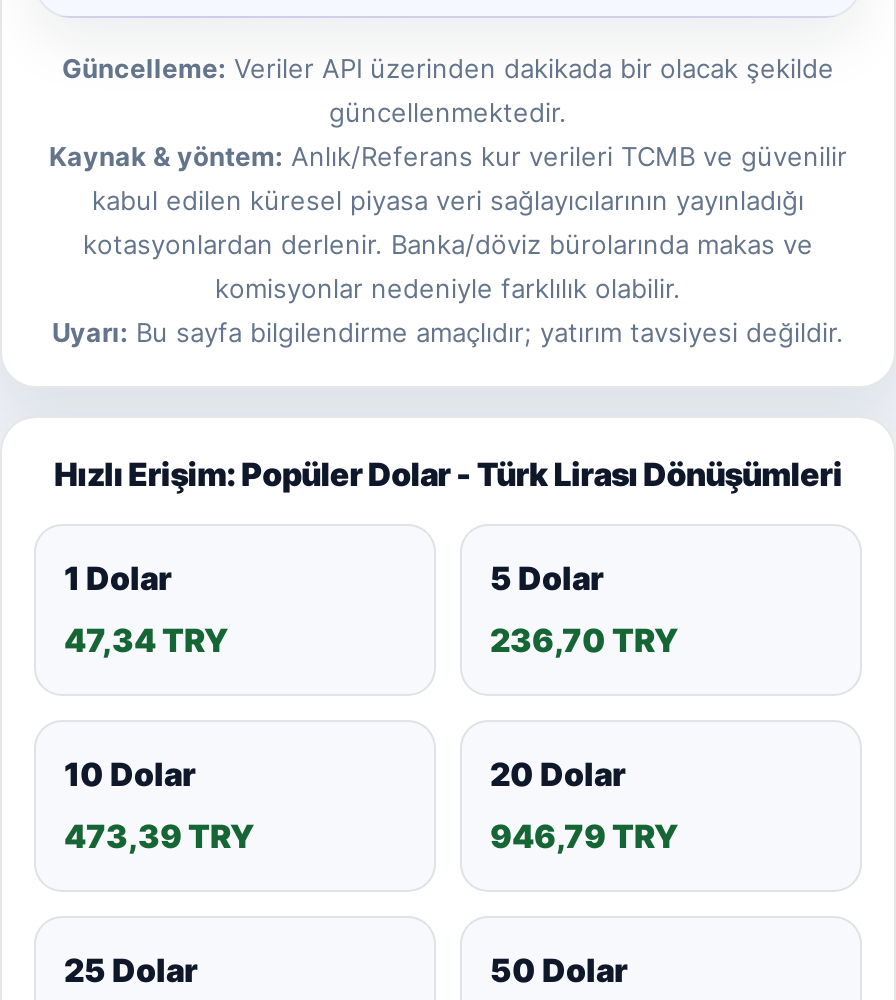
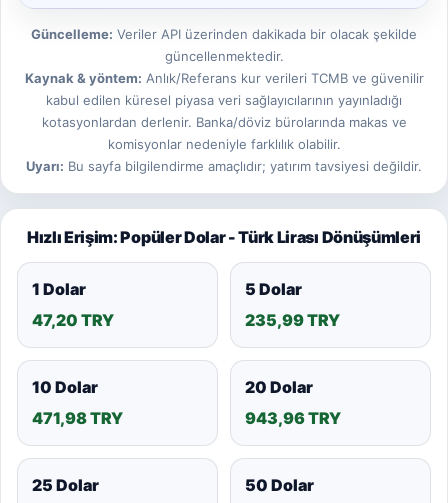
[64,620,228,660] 47,34 TRY -> [32,310,114,330] 47,20 TRY
[490,620,678,660] 236,70 TRY -> [245,310,340,330] 235,99 TRY
[64,816,254,856] 473,39 TRY -> [32,408,123,428] 471,98 TRY
[490,816,678,856] 946,79 TRY -> [245,408,341,428] 943,96 TRY

